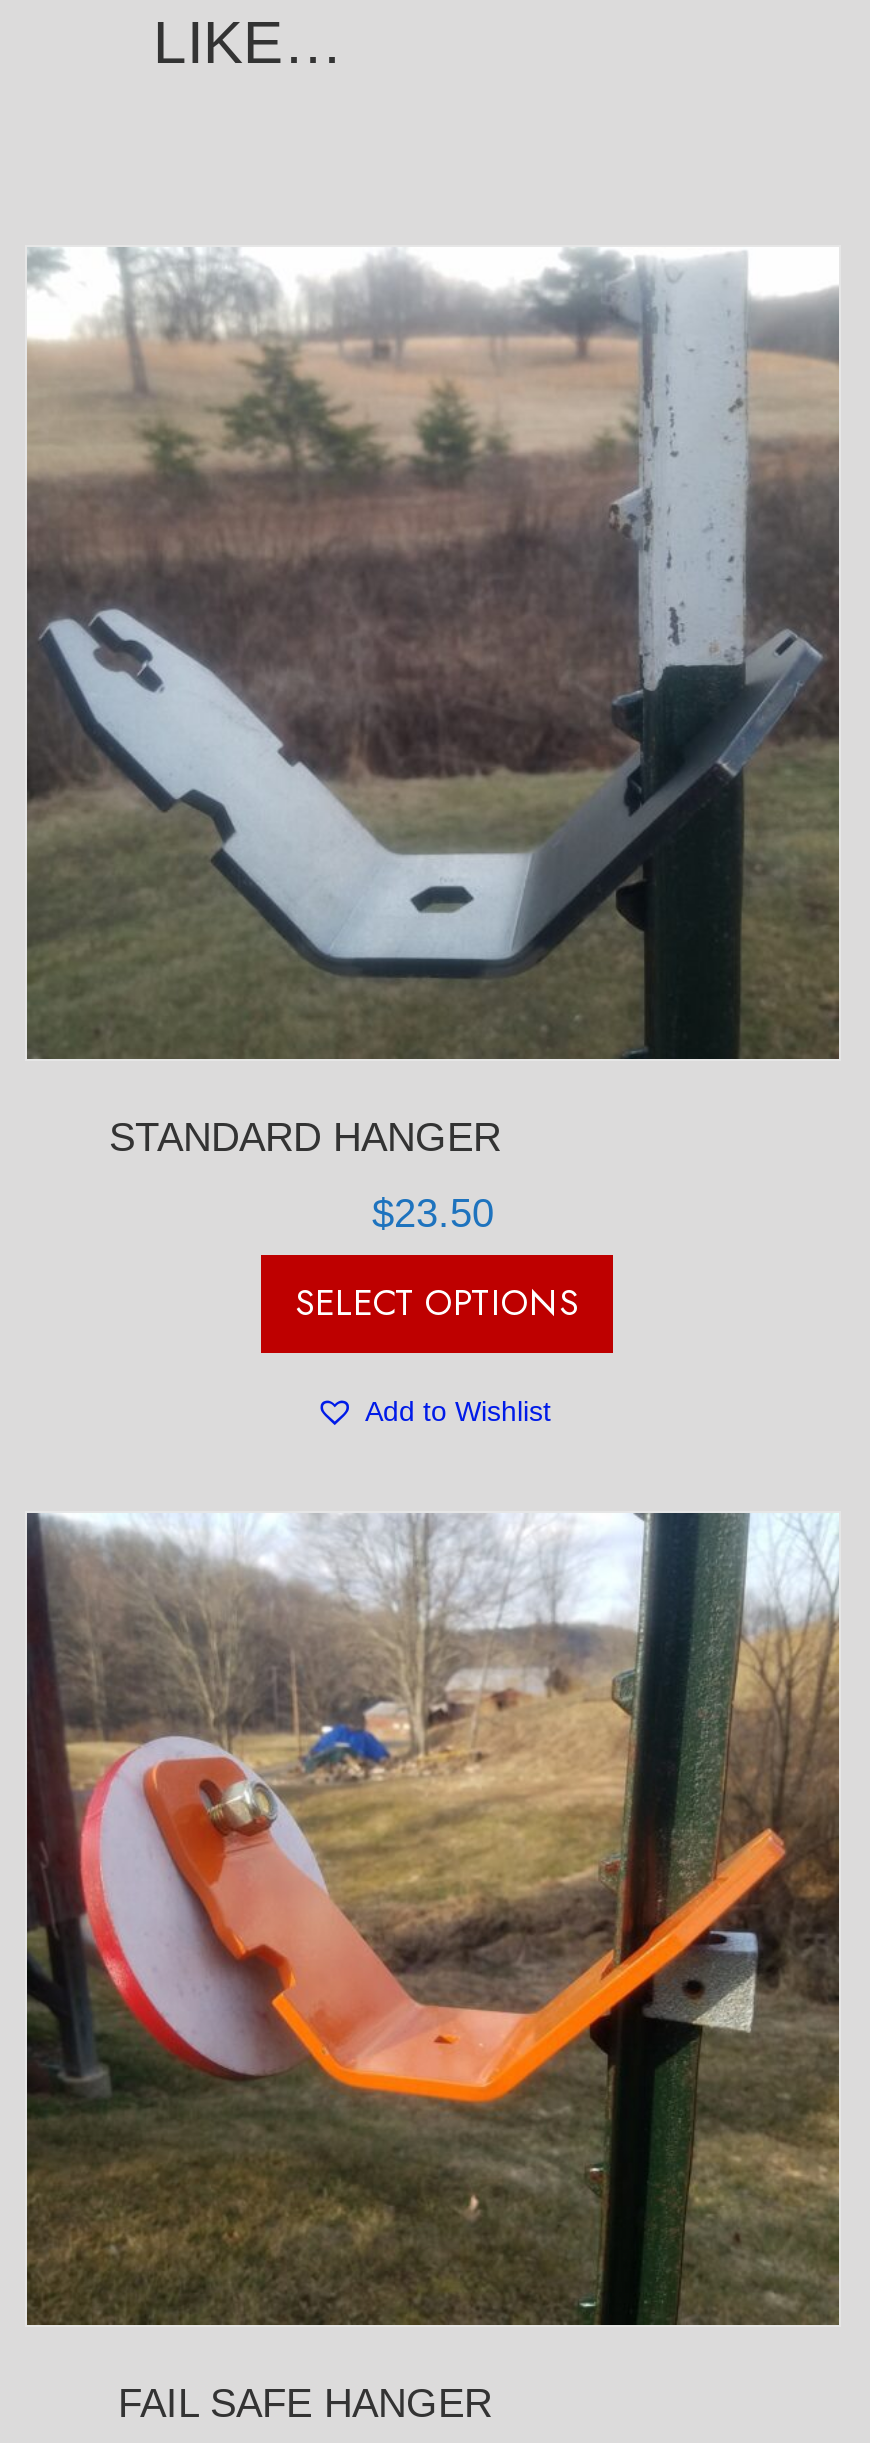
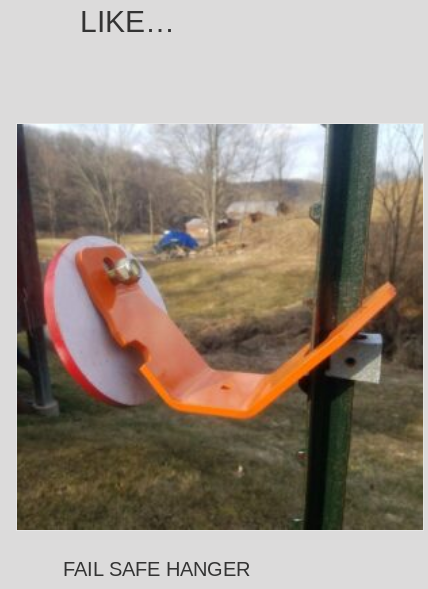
[27,248,839,1428] [image] | STANDARD HANGER | $23.50 | SELECT OPTIONS | Add to Wishlist -> none

